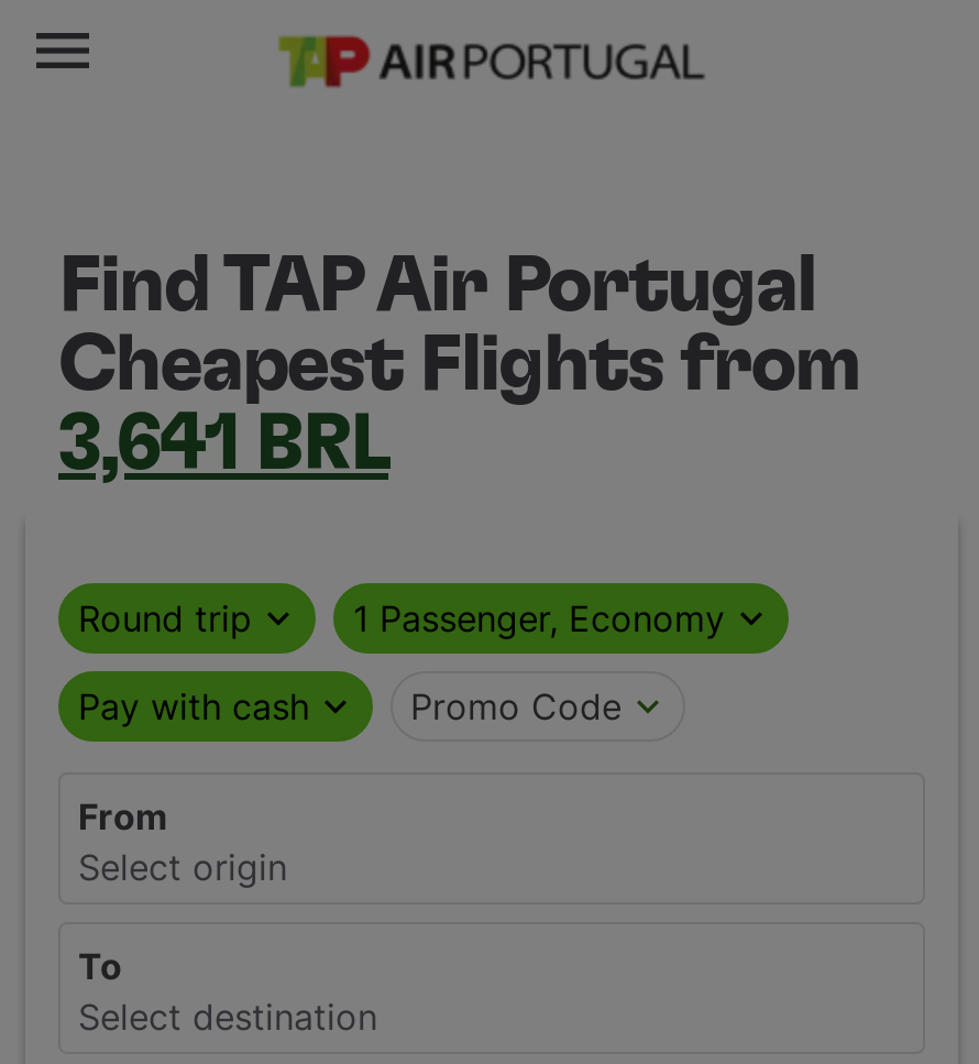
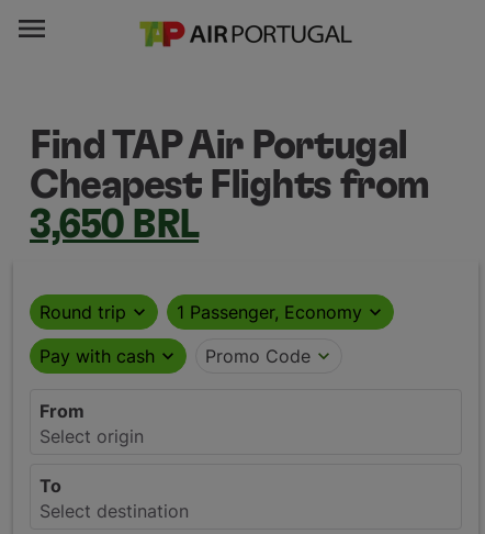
[58,405,388,484] 3,641 BRL -> [30,205,199,245] 3,650 BRL

